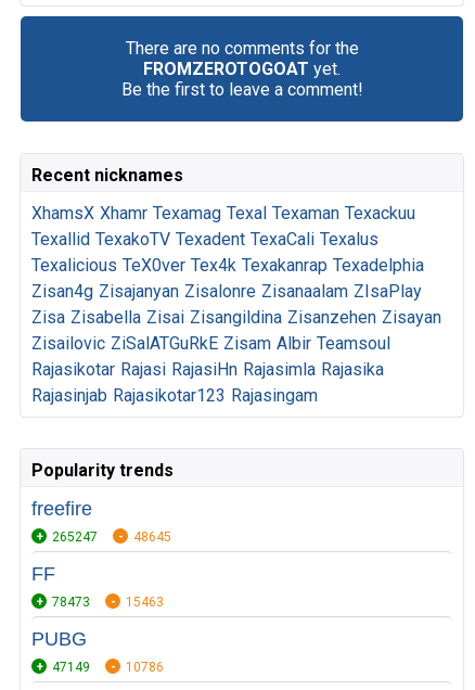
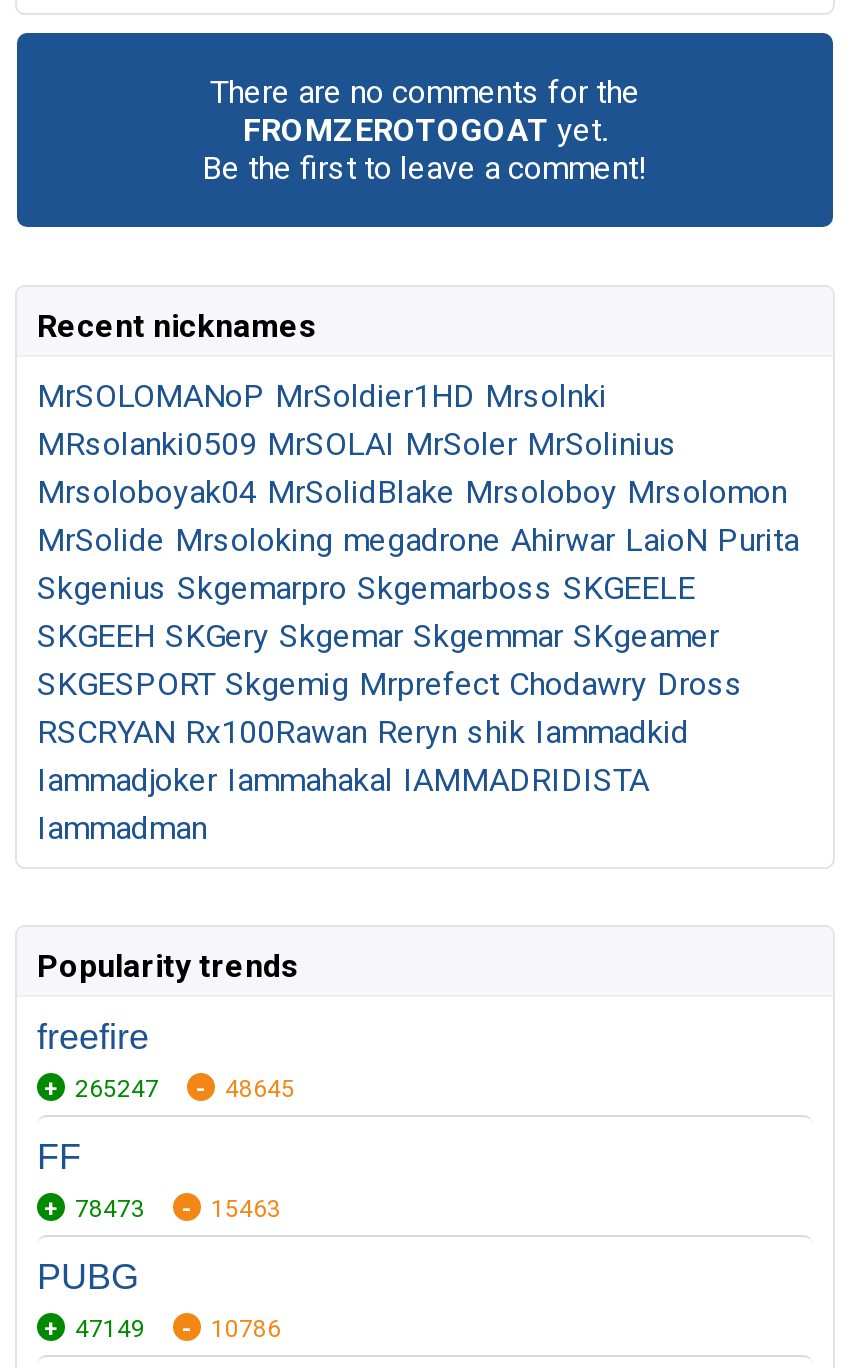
[31,203,441,406] XhamsX Xhamr Texamag Texal Texaman Texackuu | Texallid TexakoTV Texadent TexaCali Texalus | Texalicious TeX0ver Tex4k Texakanrap Texadelphia | Zisan4g Zisajanyan Zisalonre Zisanaalam ZIsaPlay | Zisa Zisabella Zisai Zisangildina Zisanzehen Zisayan | Zisailovic ZiSalATGuRkE Zisam Albir Teamsoul | Rajasikotar Rajasi RajasiHn Rajasimla Rajasika | Rajasinjab Rajasikotar123 Rajasingam -> [37,377,799,847] MrSOLOMANoP MrSoldier1HD Mrsolnki | MRsolanki0509 MrSOLAI MrSoler MrSolinius | Mrsoloboyak04 MrSolidBlake Mrsoloboy Mrsolomon | MrSolide Mrsoloking megadrone Ahirwar LaioN Purita | Skgenius Skgemarpro Skgemarboss SKGEELE | SKGEEH SKGery Skgemar Skgemmar SKgeamer | SKGESPORT Skgemig Mrprefect Chodawry Dross | RSCRYAN Rx100Rawan Reryn shik Iammadkid | Iammadjoker Iammahakal IAMMADRIDISTA | Iammadman

